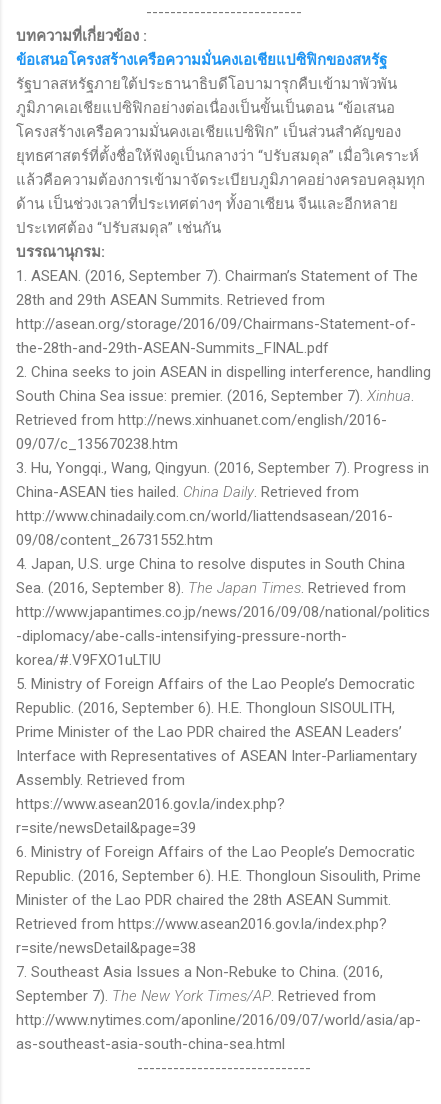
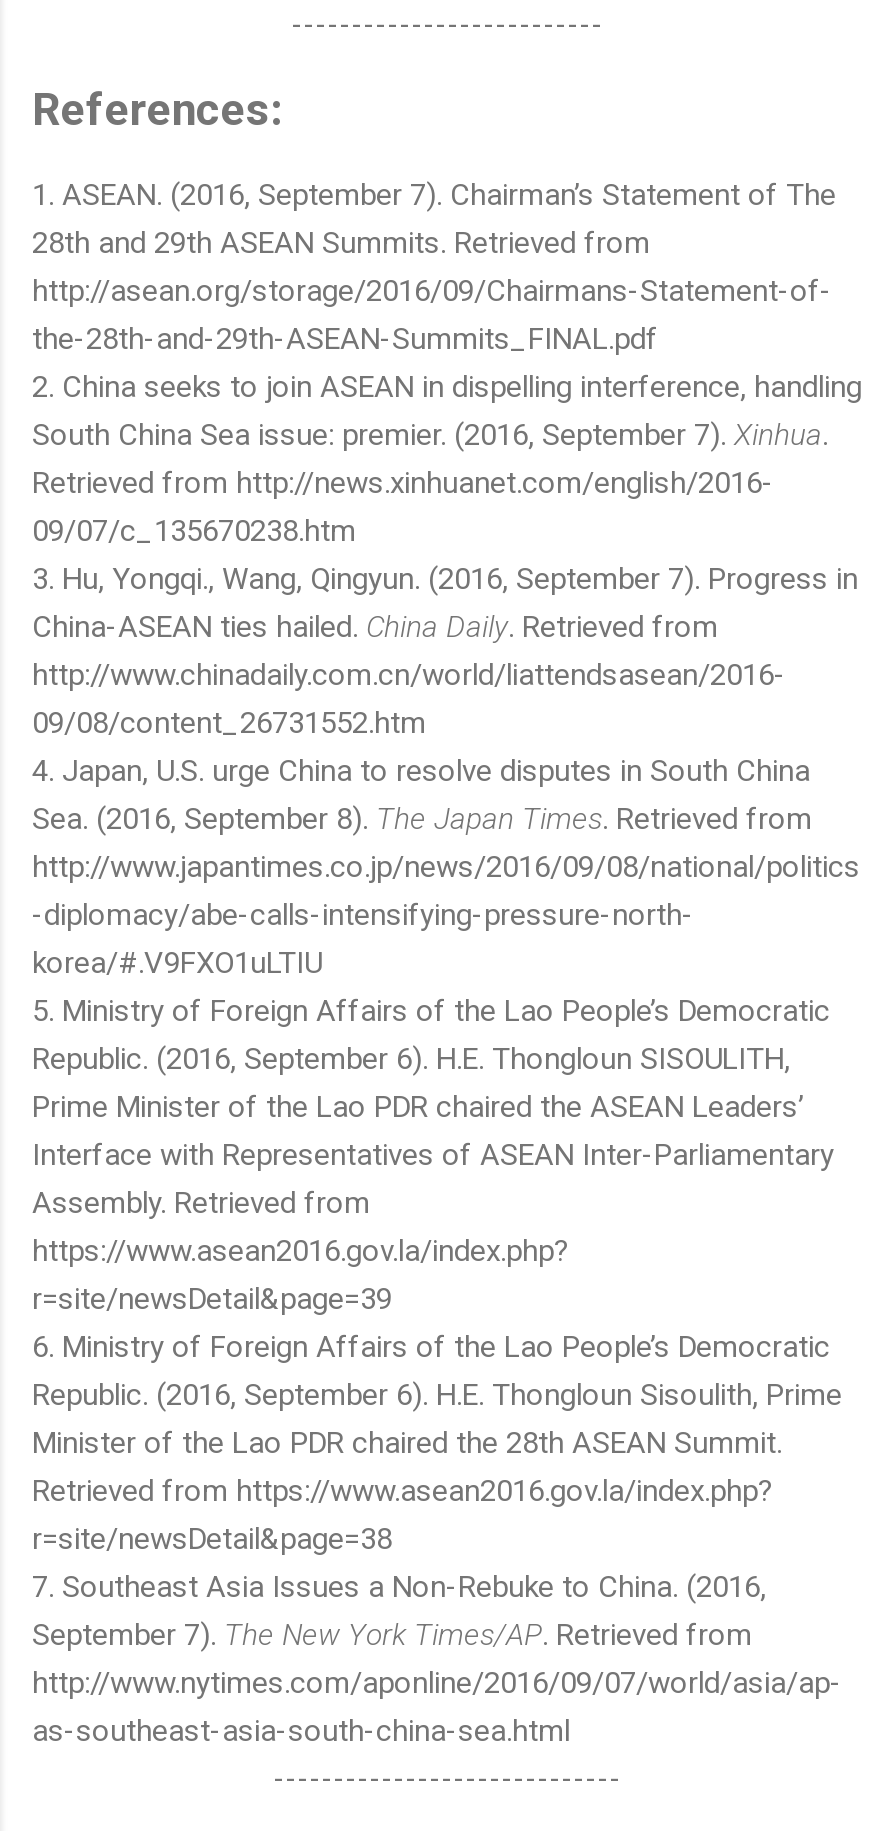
[16,27,425,261] บทความที่เกี่ยวข้อง: | ข้อเสนอโครงสร้างเครือความมั่นคงเอเชียแปซิฟิกของสหรัฐ | รัฐบาลสหรัฐภายใต้ประธานาธิบดีโอบามารุกคืบเข้ามาพัวพัน | ภูมิภาคเอเชียแปซิฟิกอย่างต่อเนื่องเป็นขั้นเป็นตอน “ข้อเสนอ | โครงสร้างเครือความมั่นคงเอเชียแปซิฟิก” เป็นส่วนสำคัญของ | ยุทธศาสตร์ที่ตั้งชื่อให้ฟังดูเป็นกลางว่า “ปรับสมดุล” เมื่อวิเคราะห์ | แล้วคือความต้องการเข้ามาจัดระเบียบภูมิภาคอย่างครอบคลุมทุก | ด้าน เป็นช่วงเวลาที่ประเทศต่างๆ ทั้งอาเซียน จีนและอีกหลาย | ประเทศต้อง “ปรับสมดุล” เช่นกัน | บรรณานุกรม: -> [32,84,282,136] References:

